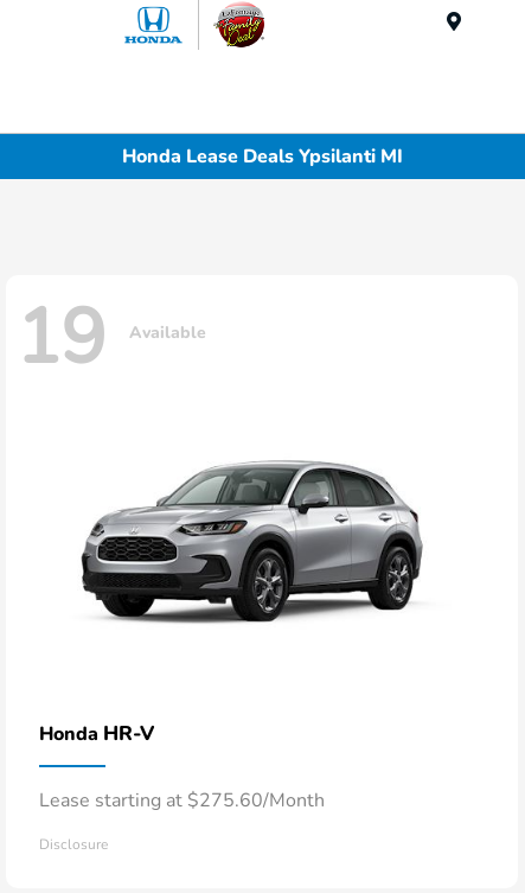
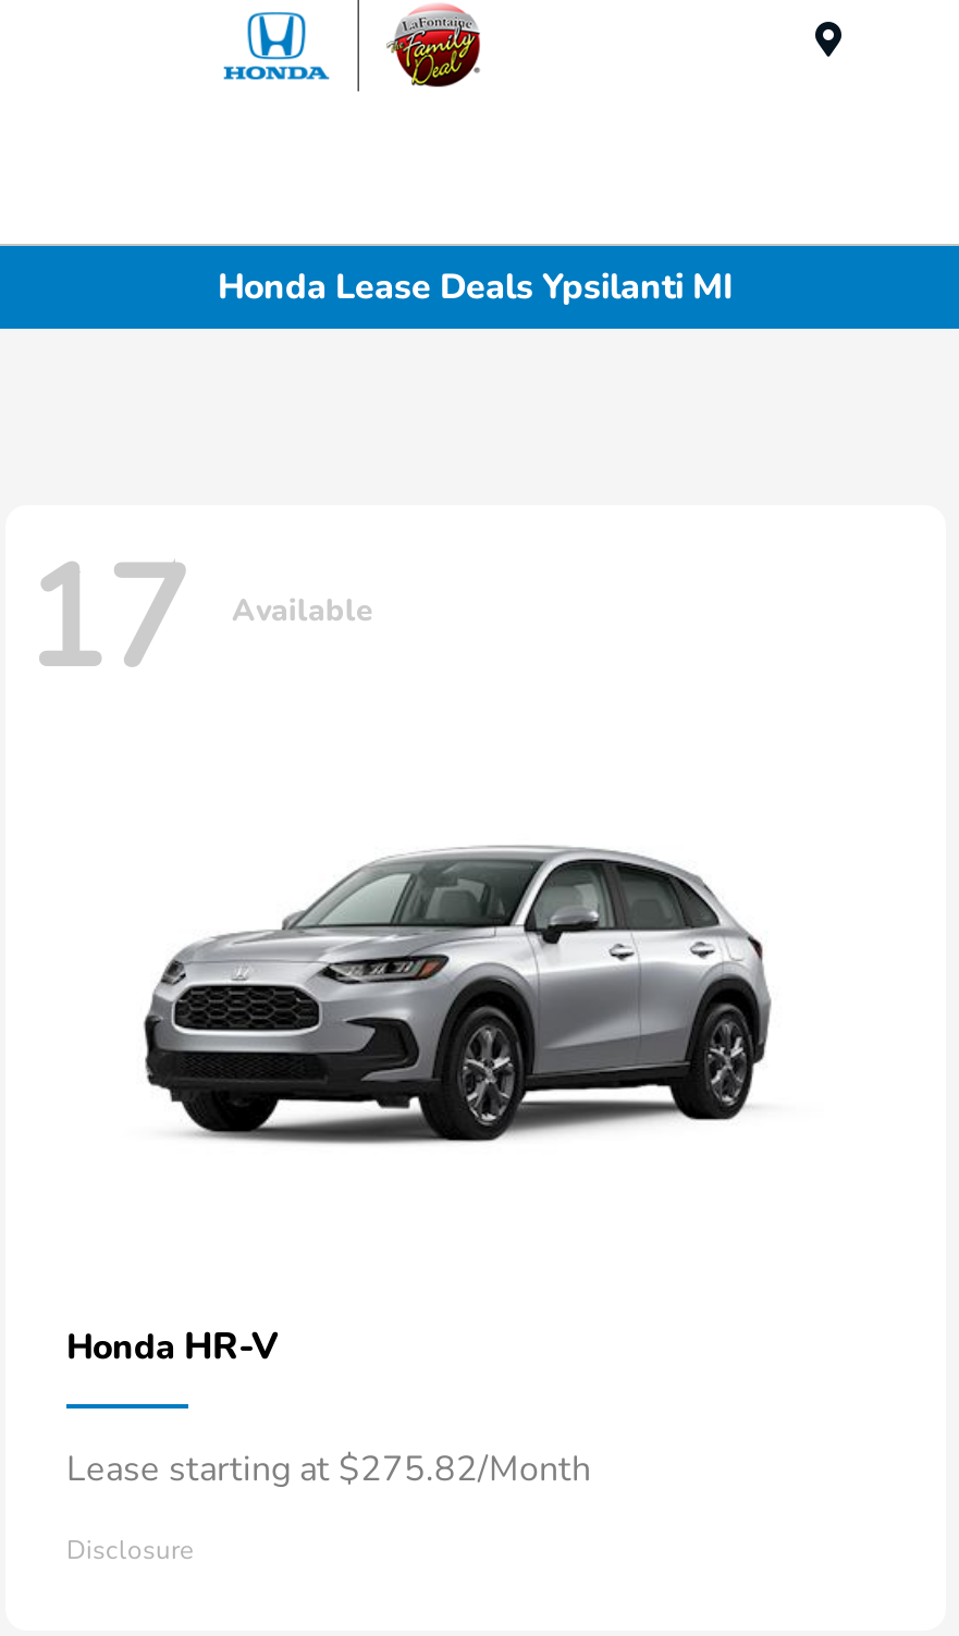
[15,285,206,390] 19 Available -> [23,524,373,716] 17 Available
[39,787,325,814] Lease starting at $275.60/Month -> [66,1446,591,1493] Lease starting at $275.82/Month

